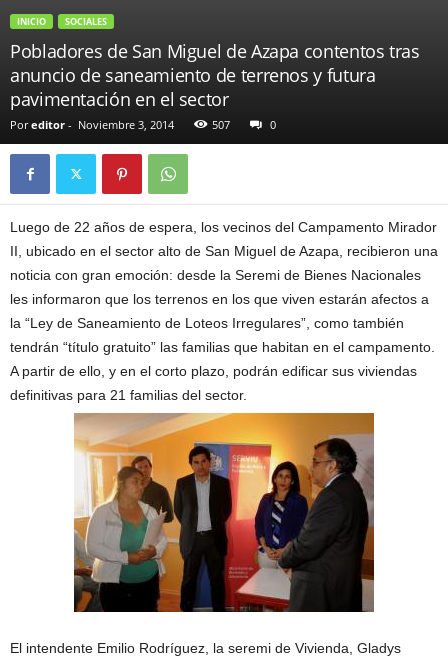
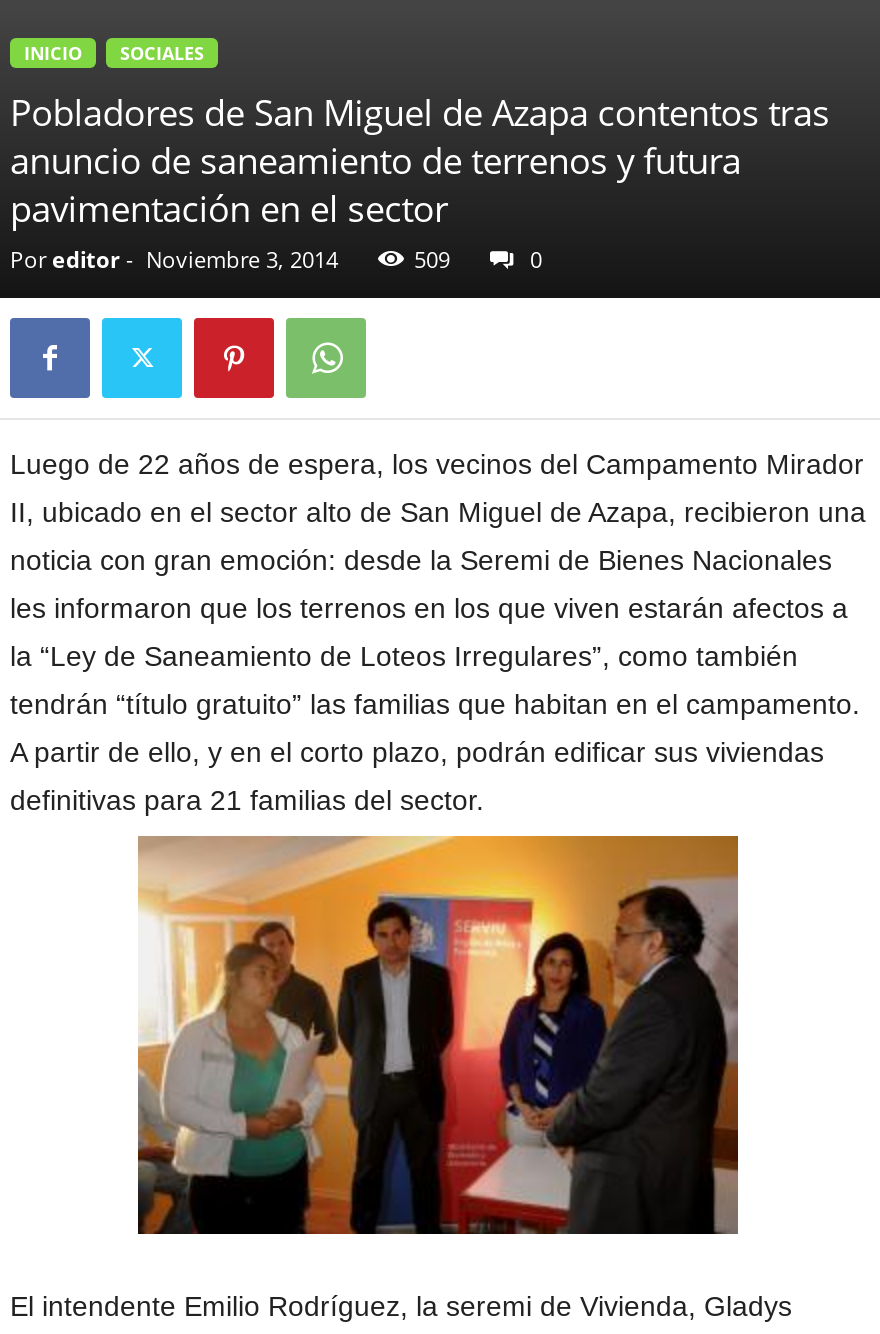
[212,117,230,132] 507 -> [414,244,450,274] 509

